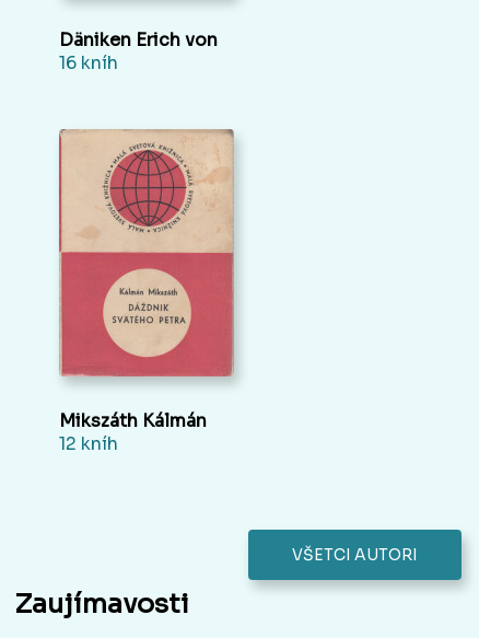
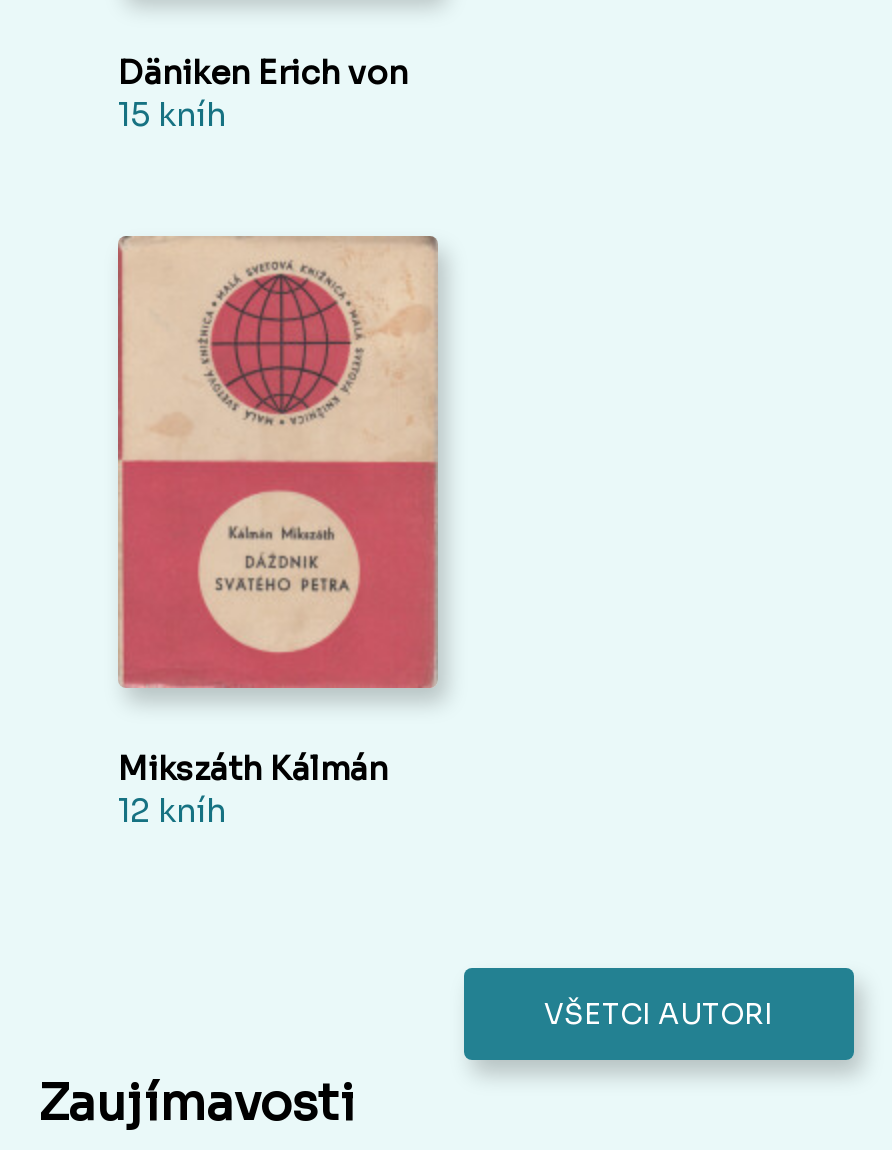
[59,52,118,75] 16 kníh -> [118,95,226,137] 15 kníh

